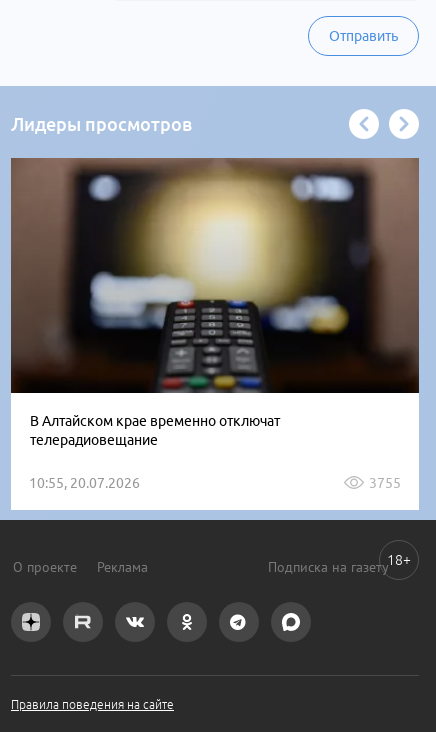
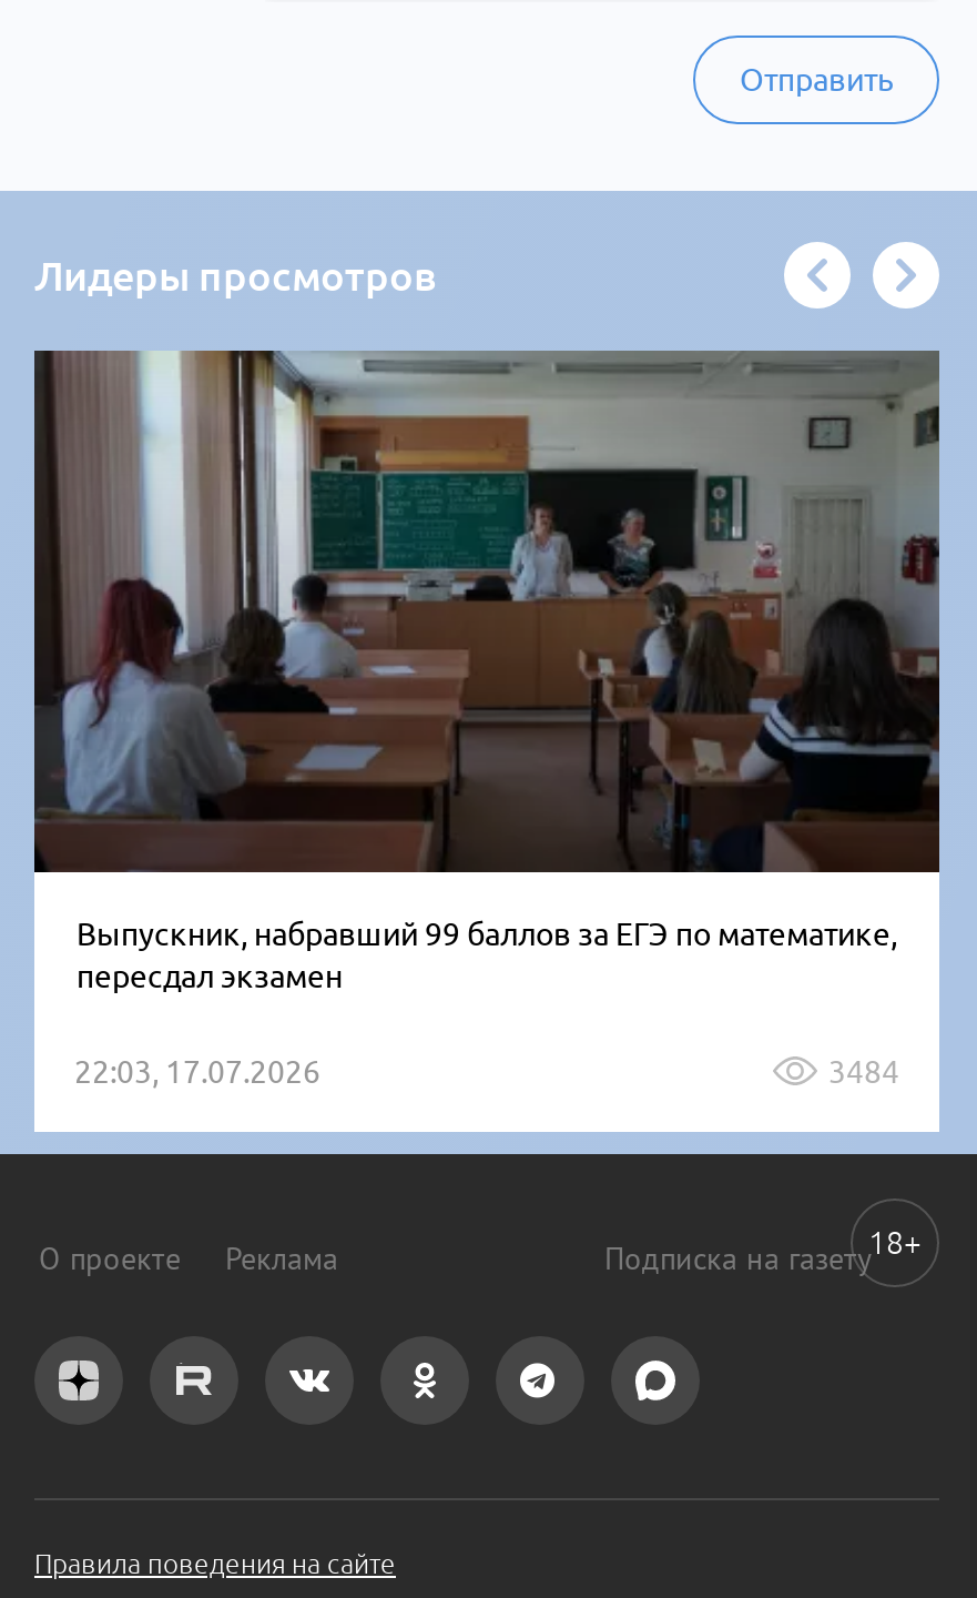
[11,157,419,448] [image] | В Алтайском крае временно отключат | телерадиовещание -> [34,351,939,993] [image] | Выпускник, набравший 99 баллов за ЕГЭ по математике, | пересдал экзамен
[29,475,401,491] 10:55, 20.07.2026 | 3755 -> [74,1053,899,1089] 22:03, 17.07.2026 | 3484

